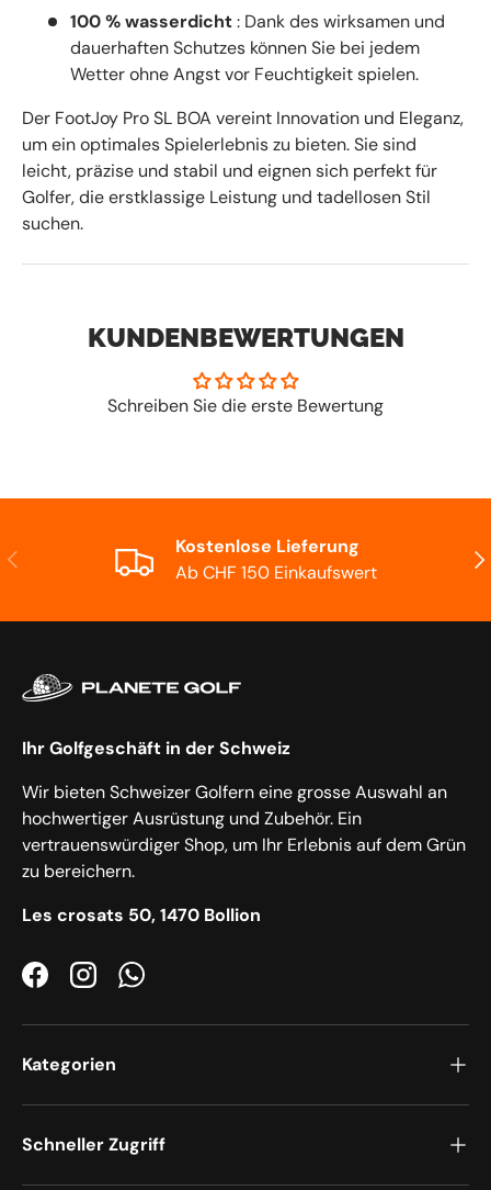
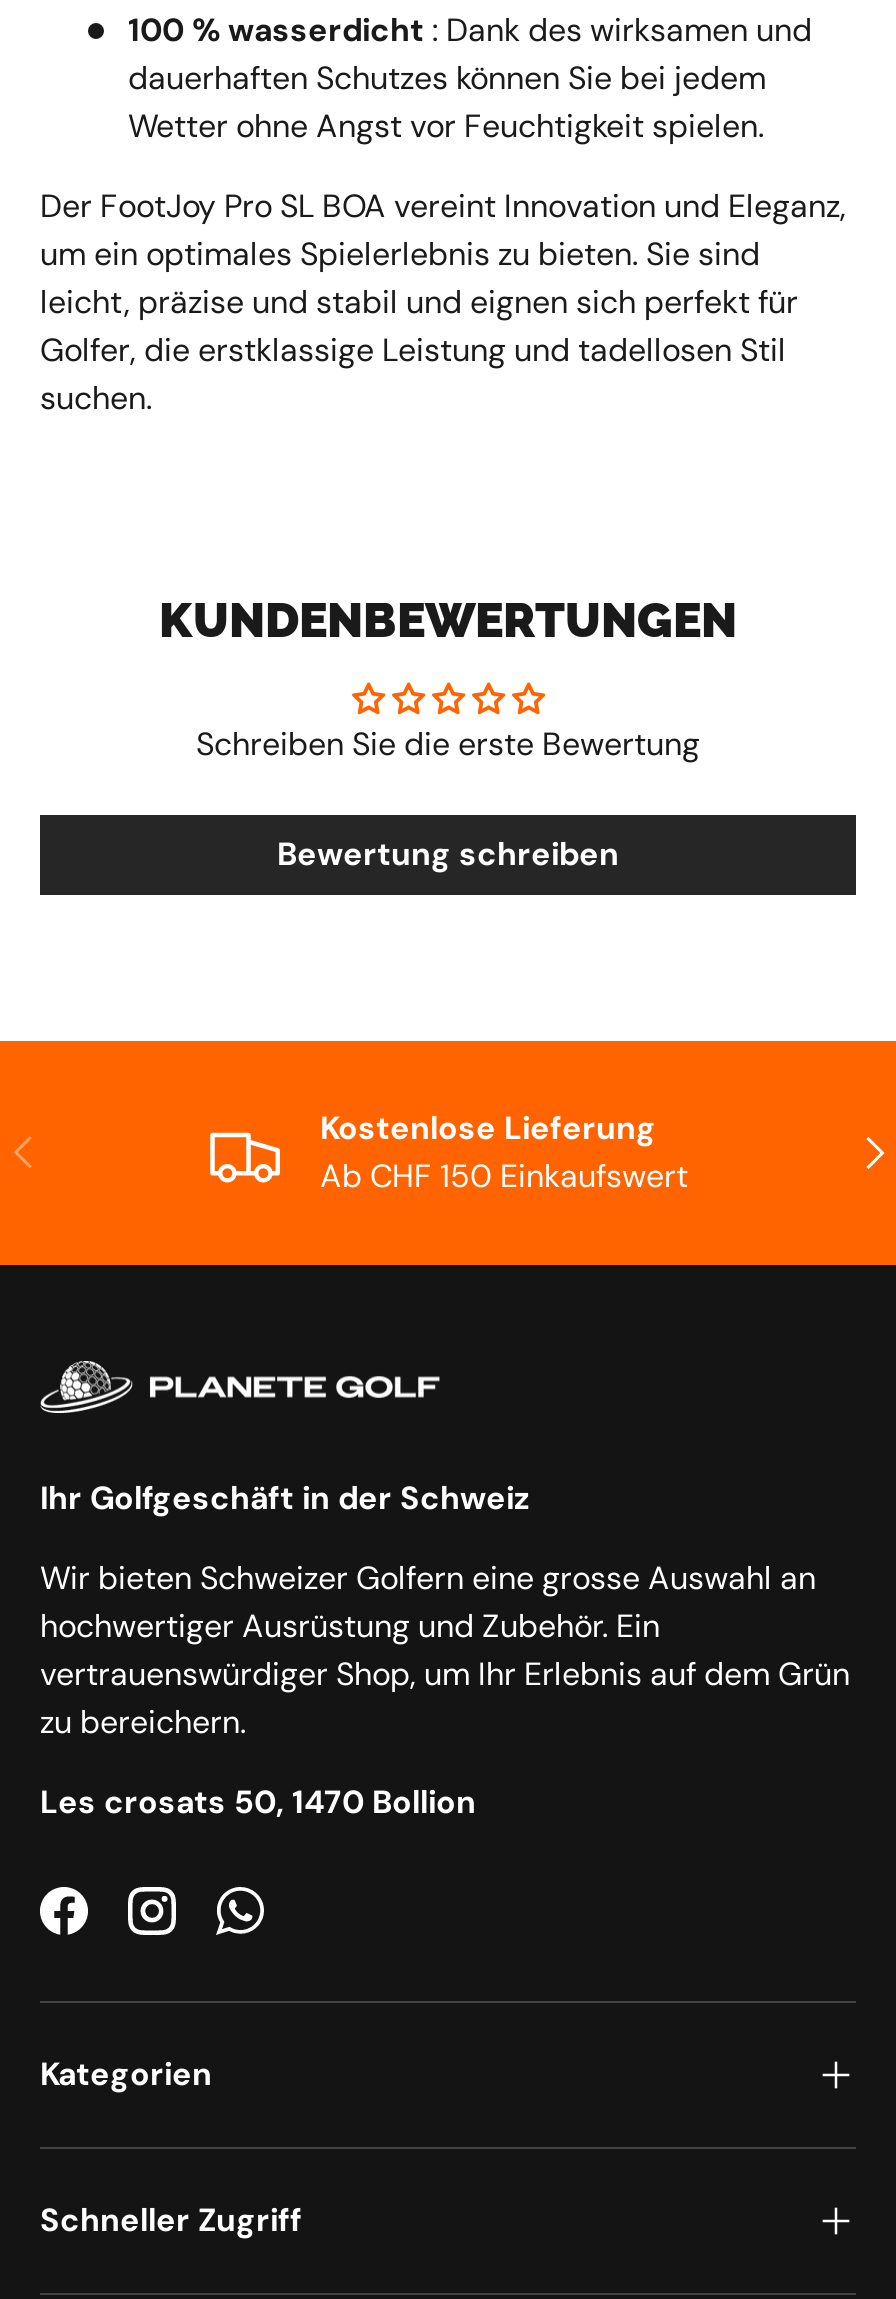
none -> [277,832,619,874] Bewertung schreiben

